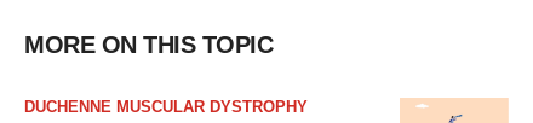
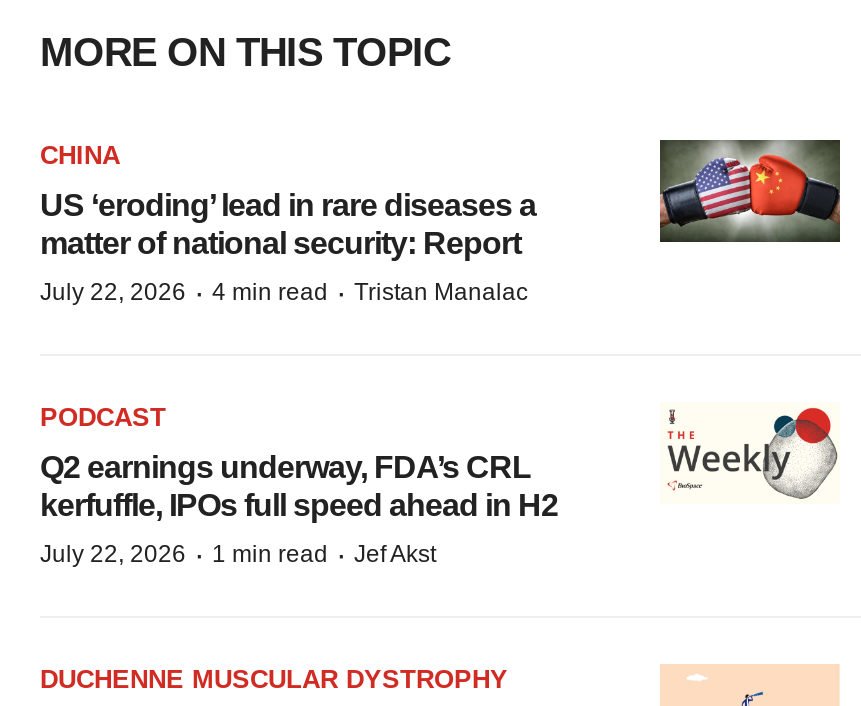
none -> [40,140,536,310] CHINA | US ‘eroding’ lead in rare diseases a | matter of national security: Report | July 22, 2026 · 4 min read · Tristan Manalac
none -> [40,402,558,572] PODCAST | Q2 earnings underway, FDA’s CRL | kerfuffle, IPOs full speed ahead in H2 | July 22, 2026 · 1 min read · Jef Akst
none -> [658,138,842,244] [image]
none -> [666,404,840,502] [image]

